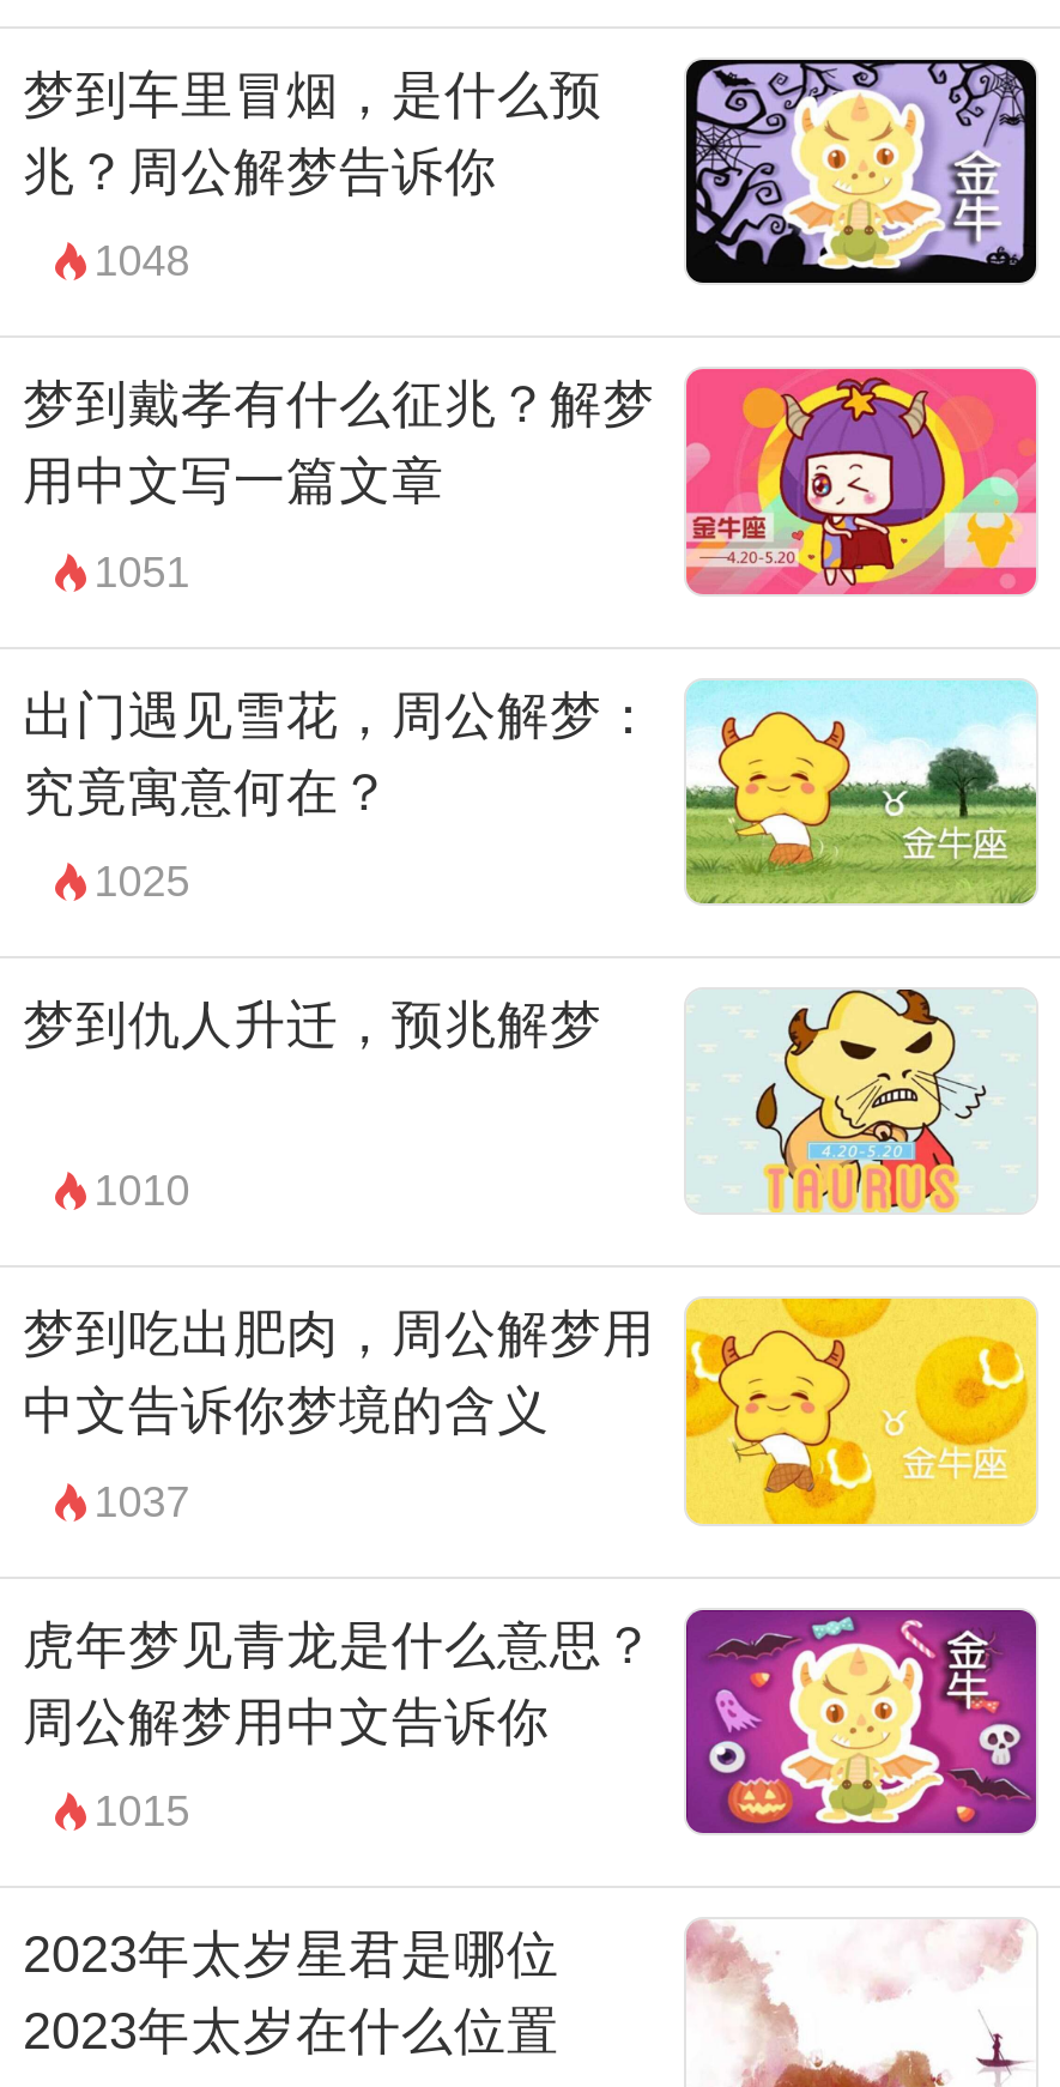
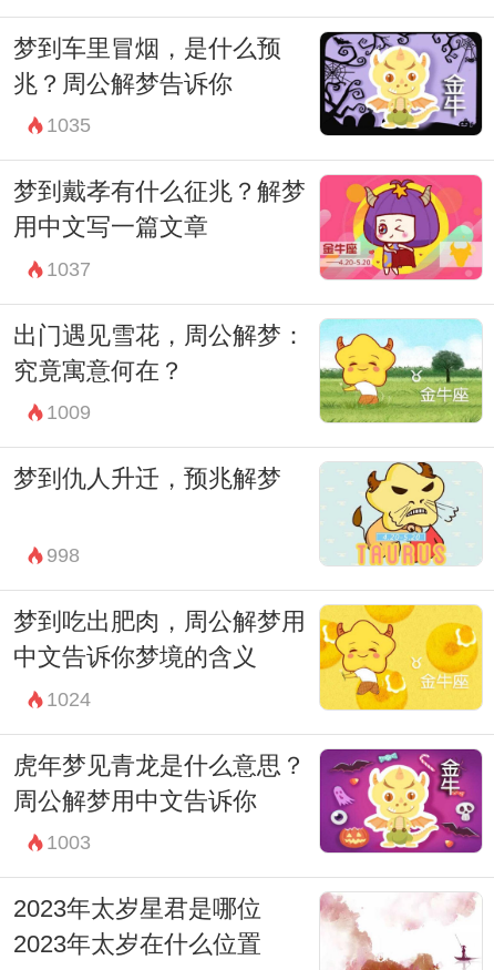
[94,238,190,286] 1048 -> [46,114,91,137] 1035
[94,548,190,596] 1051 -> [46,258,91,280] 1037
[94,858,190,906] 1025 -> [46,401,91,423] 1009
[94,1168,190,1216] 1010 -> [46,545,80,567] 998
[94,1478,190,1526] 1037 -> [46,688,91,710] 1024
[94,1788,190,1836] 1015 -> [46,832,91,854] 1003

